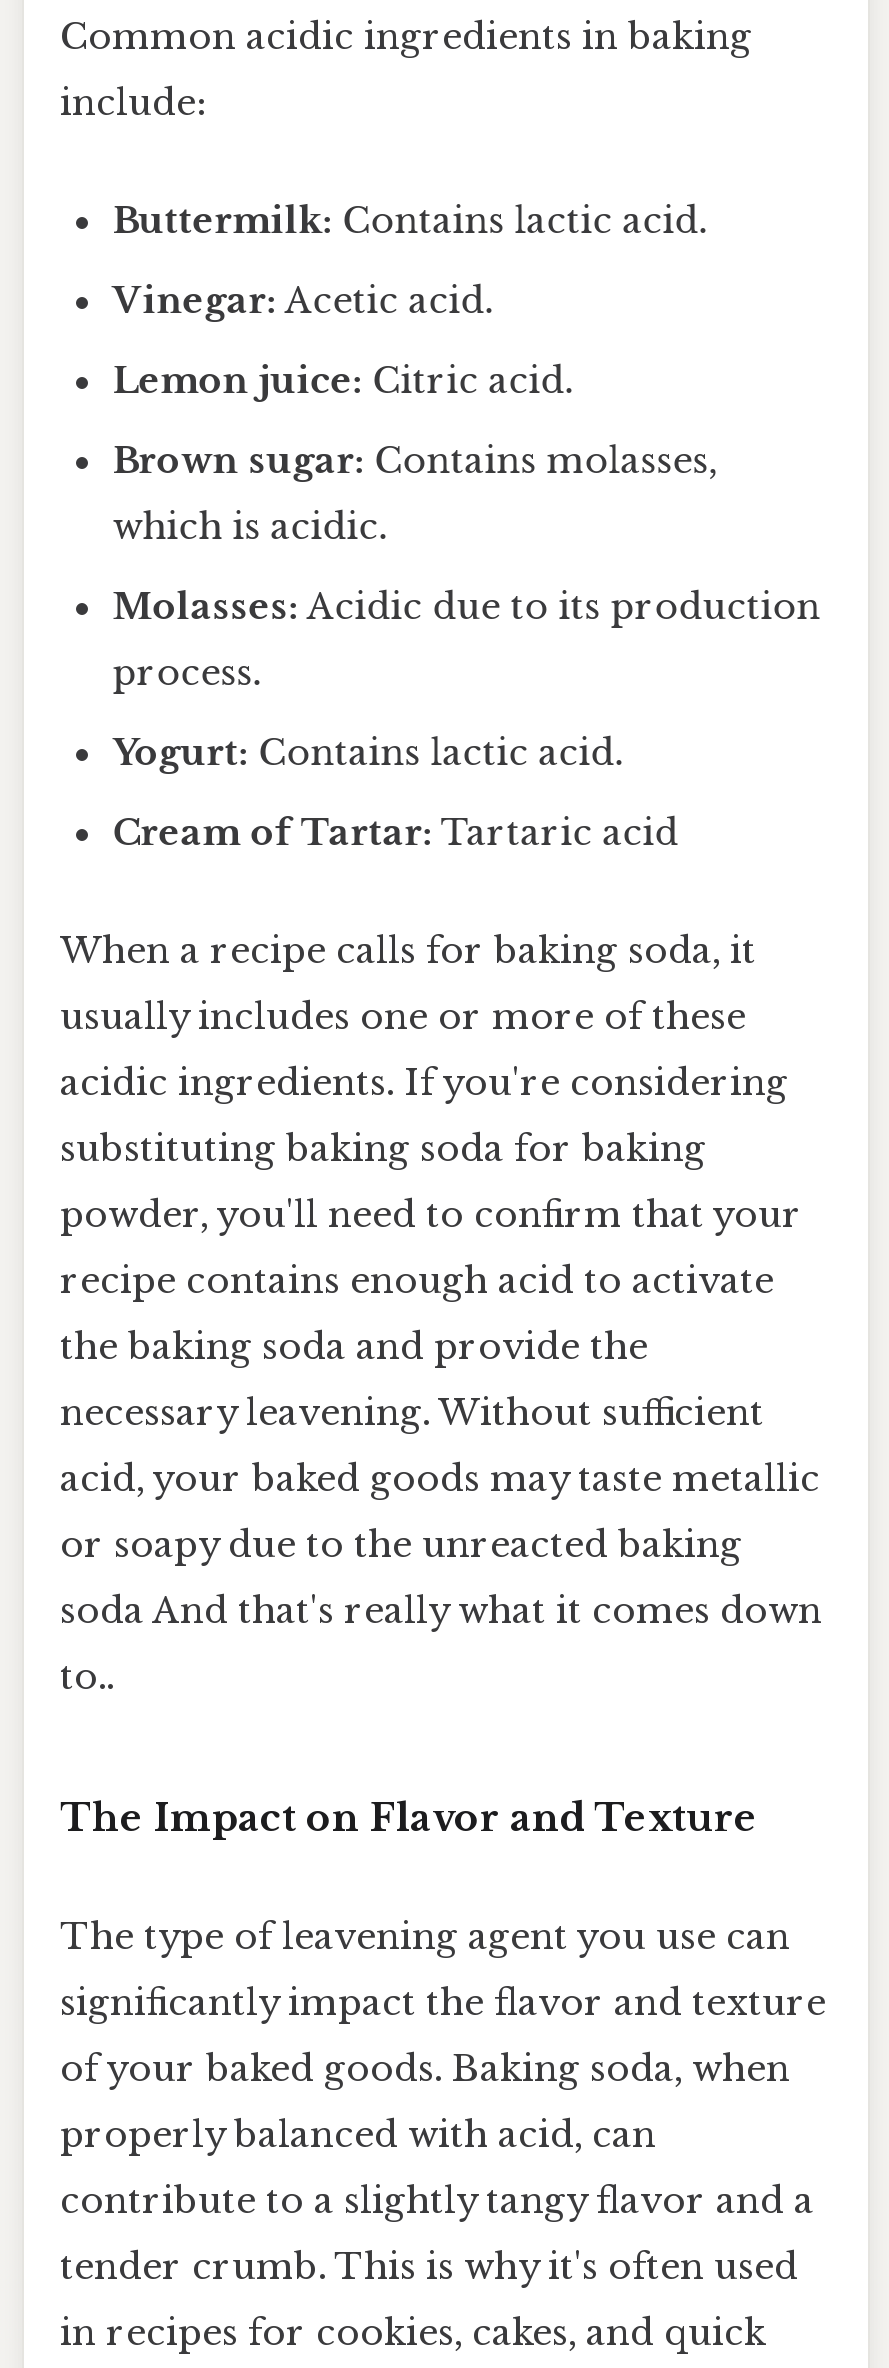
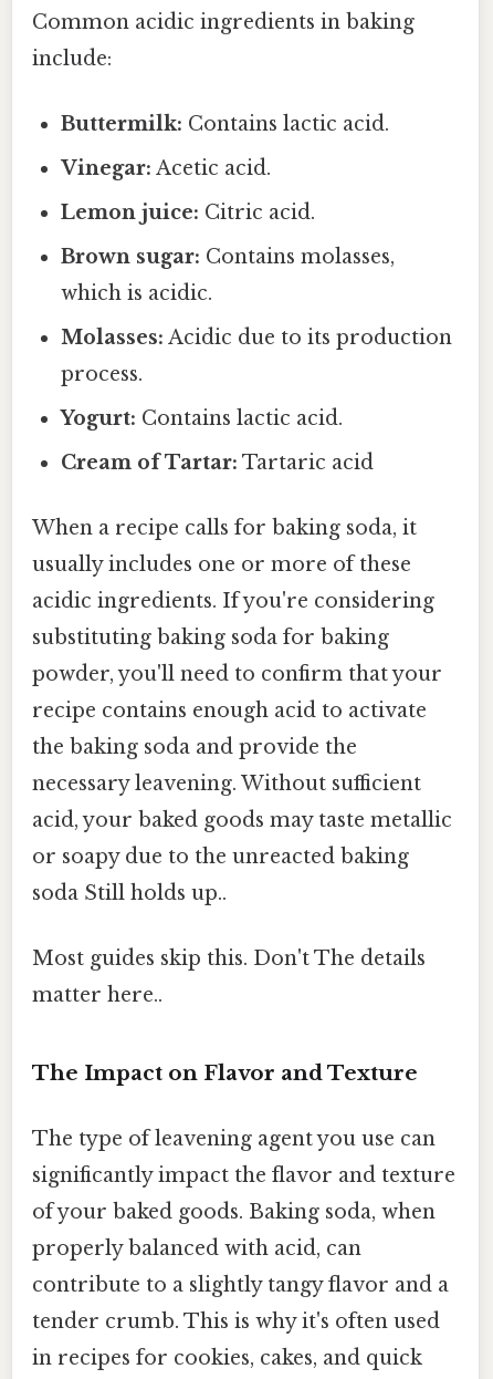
[60,1589,822,1699] soda And that's really what it comes down | to.. -> [32,881,426,1007] soda Still holds up.. | Most guides skip this. Don't The details | matter here..

